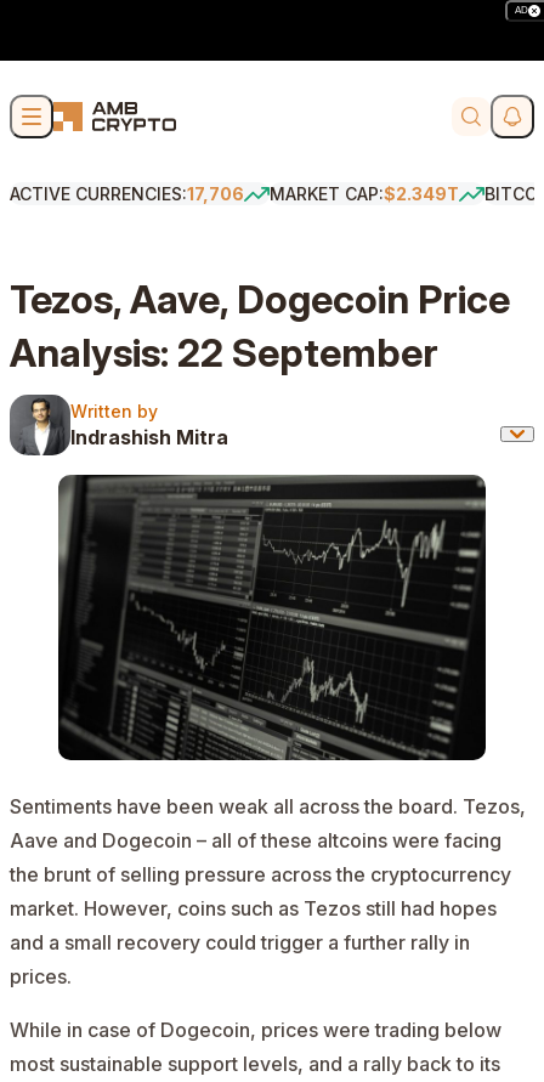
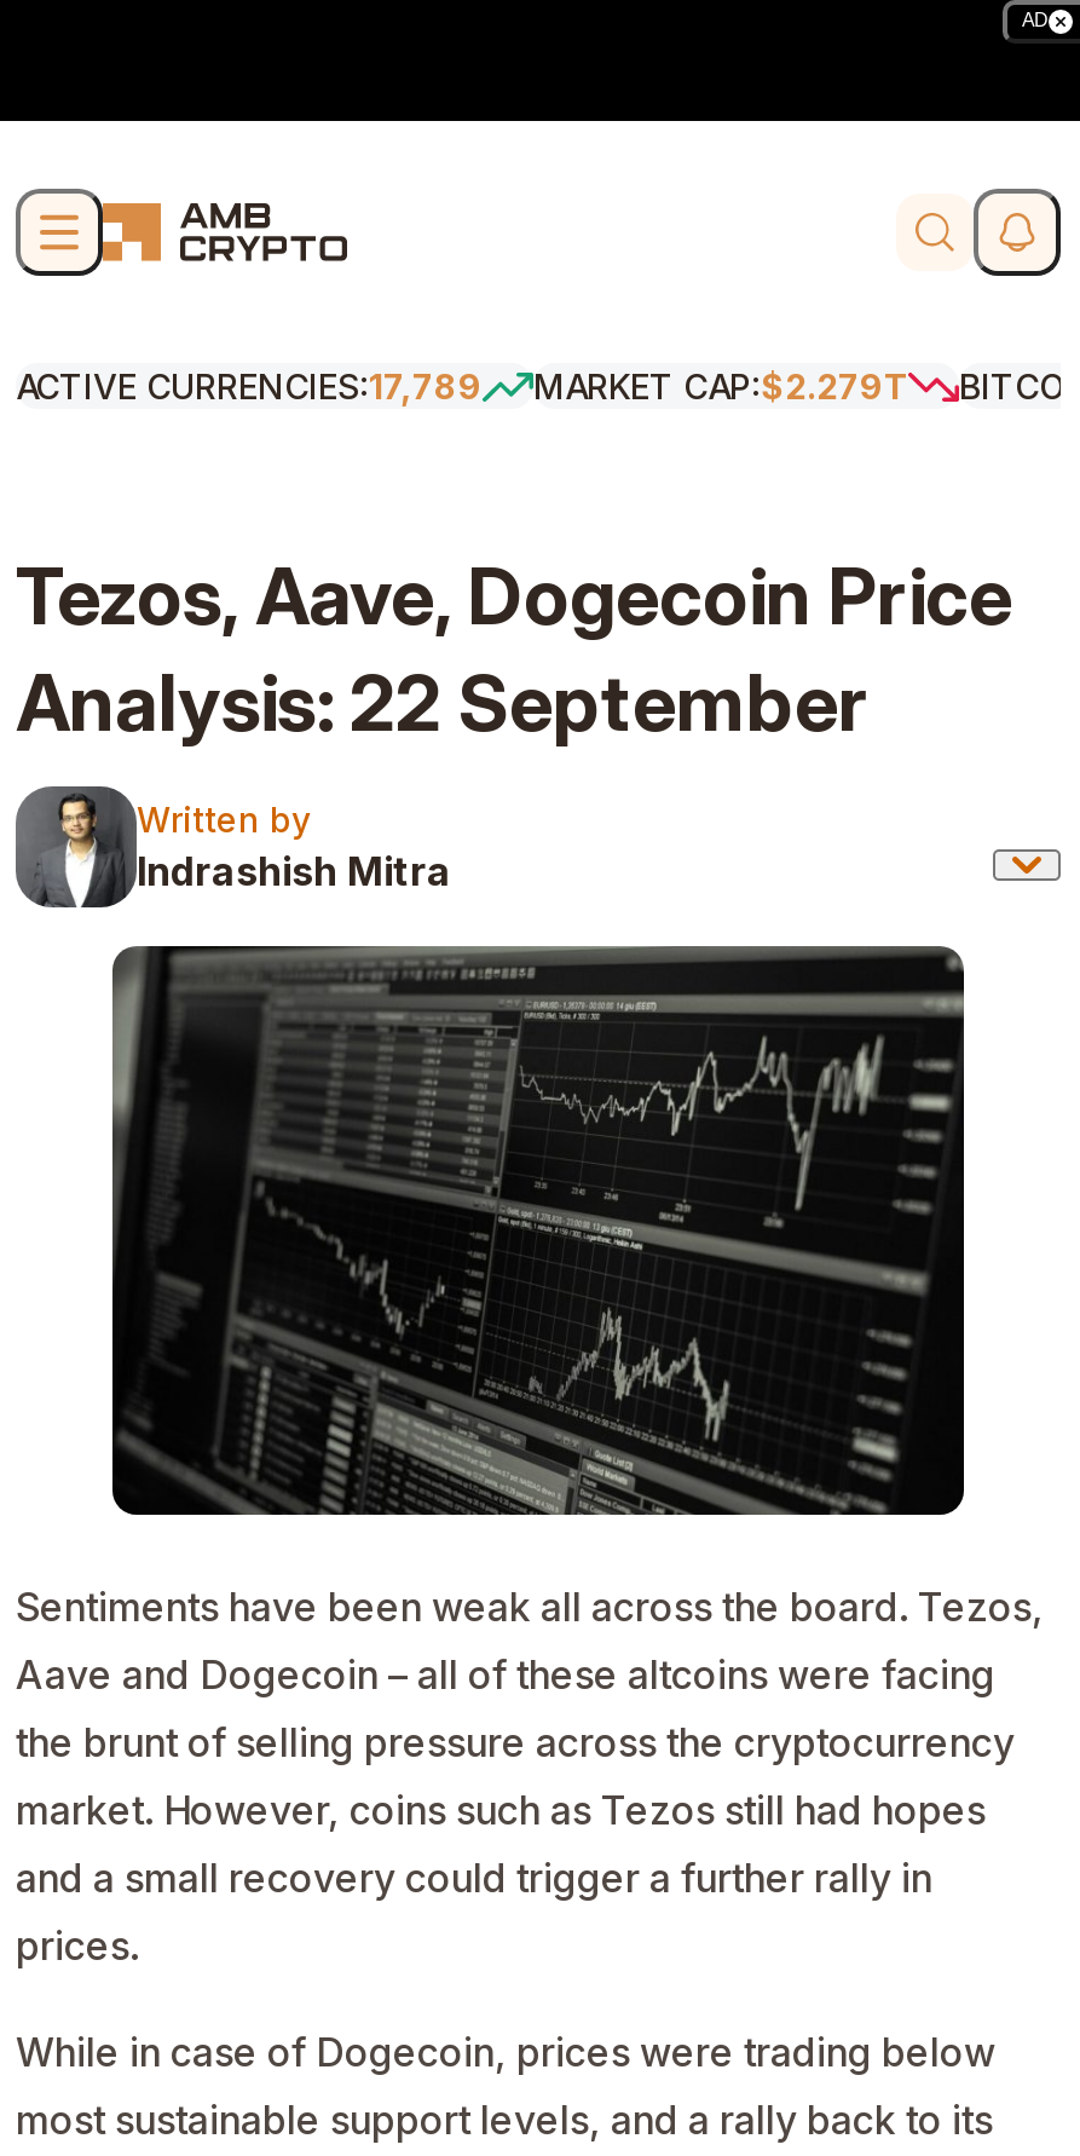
[10,183,244,204] ACTIVE CURRENCIES:17,706 -> [16,365,483,407] ACTIVE CURRENCIES:17,789
[270,183,459,204] MARKET CAP:$2.349T -> [533,365,908,407] MARKET CAP:$2.279T

